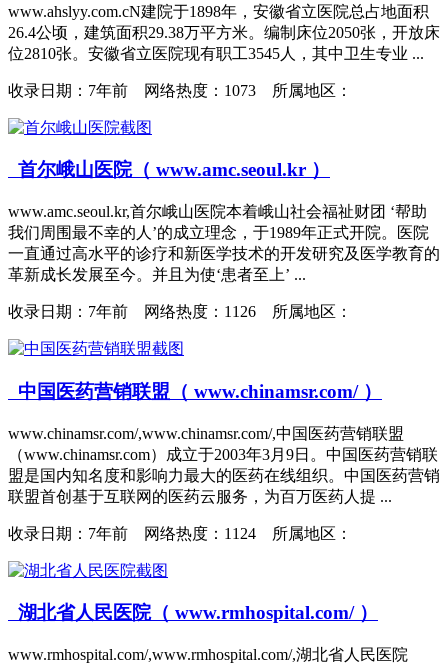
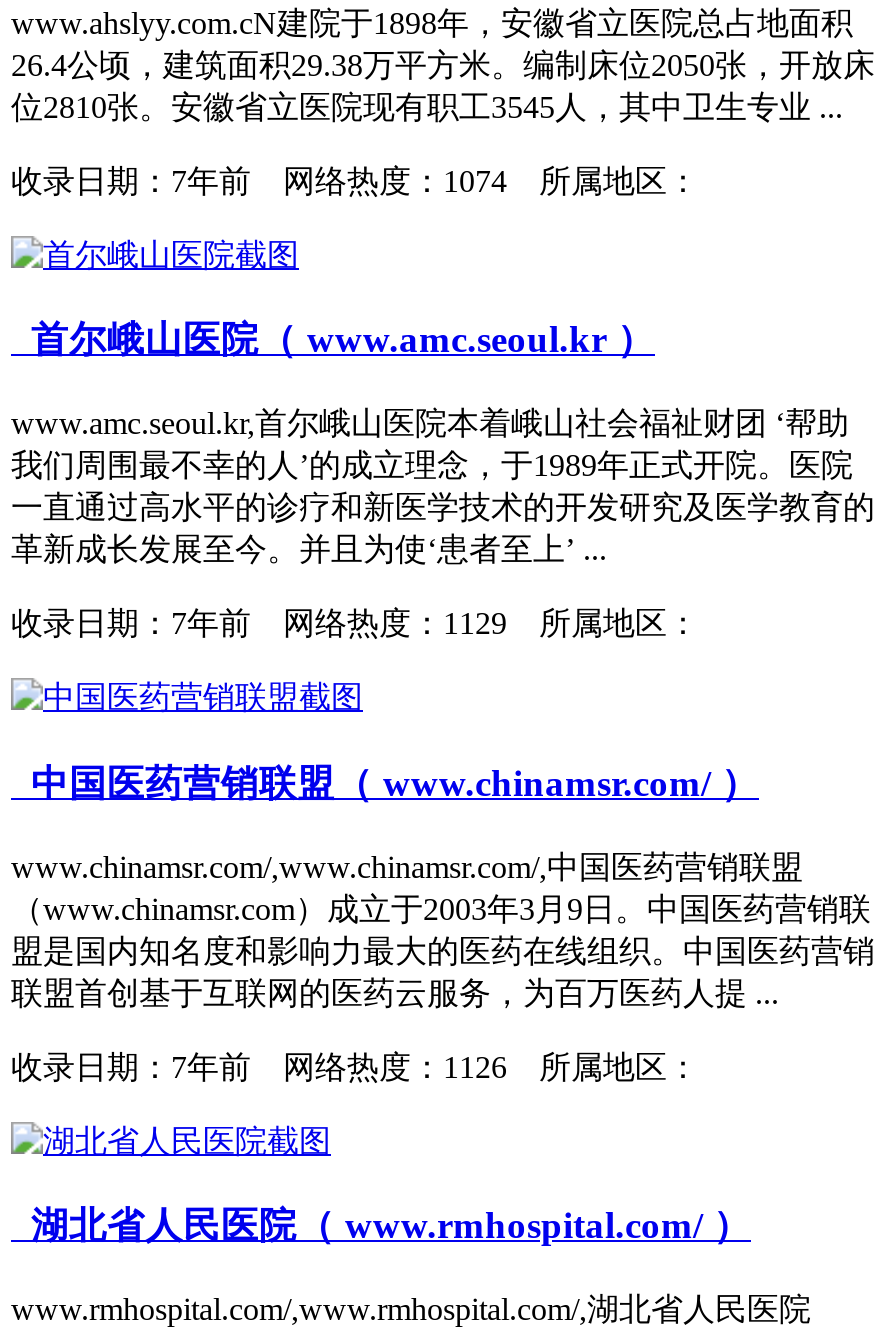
[8,82,352,99] 收录日期：7年前 网络热度：1073 所属地区： -> [11,164,699,198] 收录日期：7年前 网络热度：1074 所属地区：
none -> [11,606,699,640] 收录日期：7年前 网络热度：1129 所属地区：
moved [8,303,352,320] -> [11,1049,699,1083]: 收录日期：7年前 网络热度：1126 所属地区：
[8,525,352,542] 收录日期：7年前 网络热度：1124 所属地区： -> none

